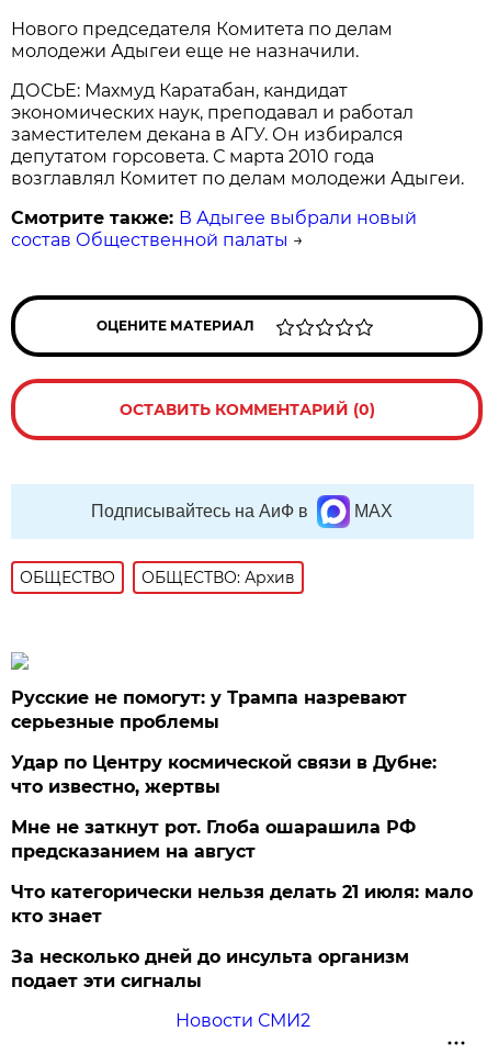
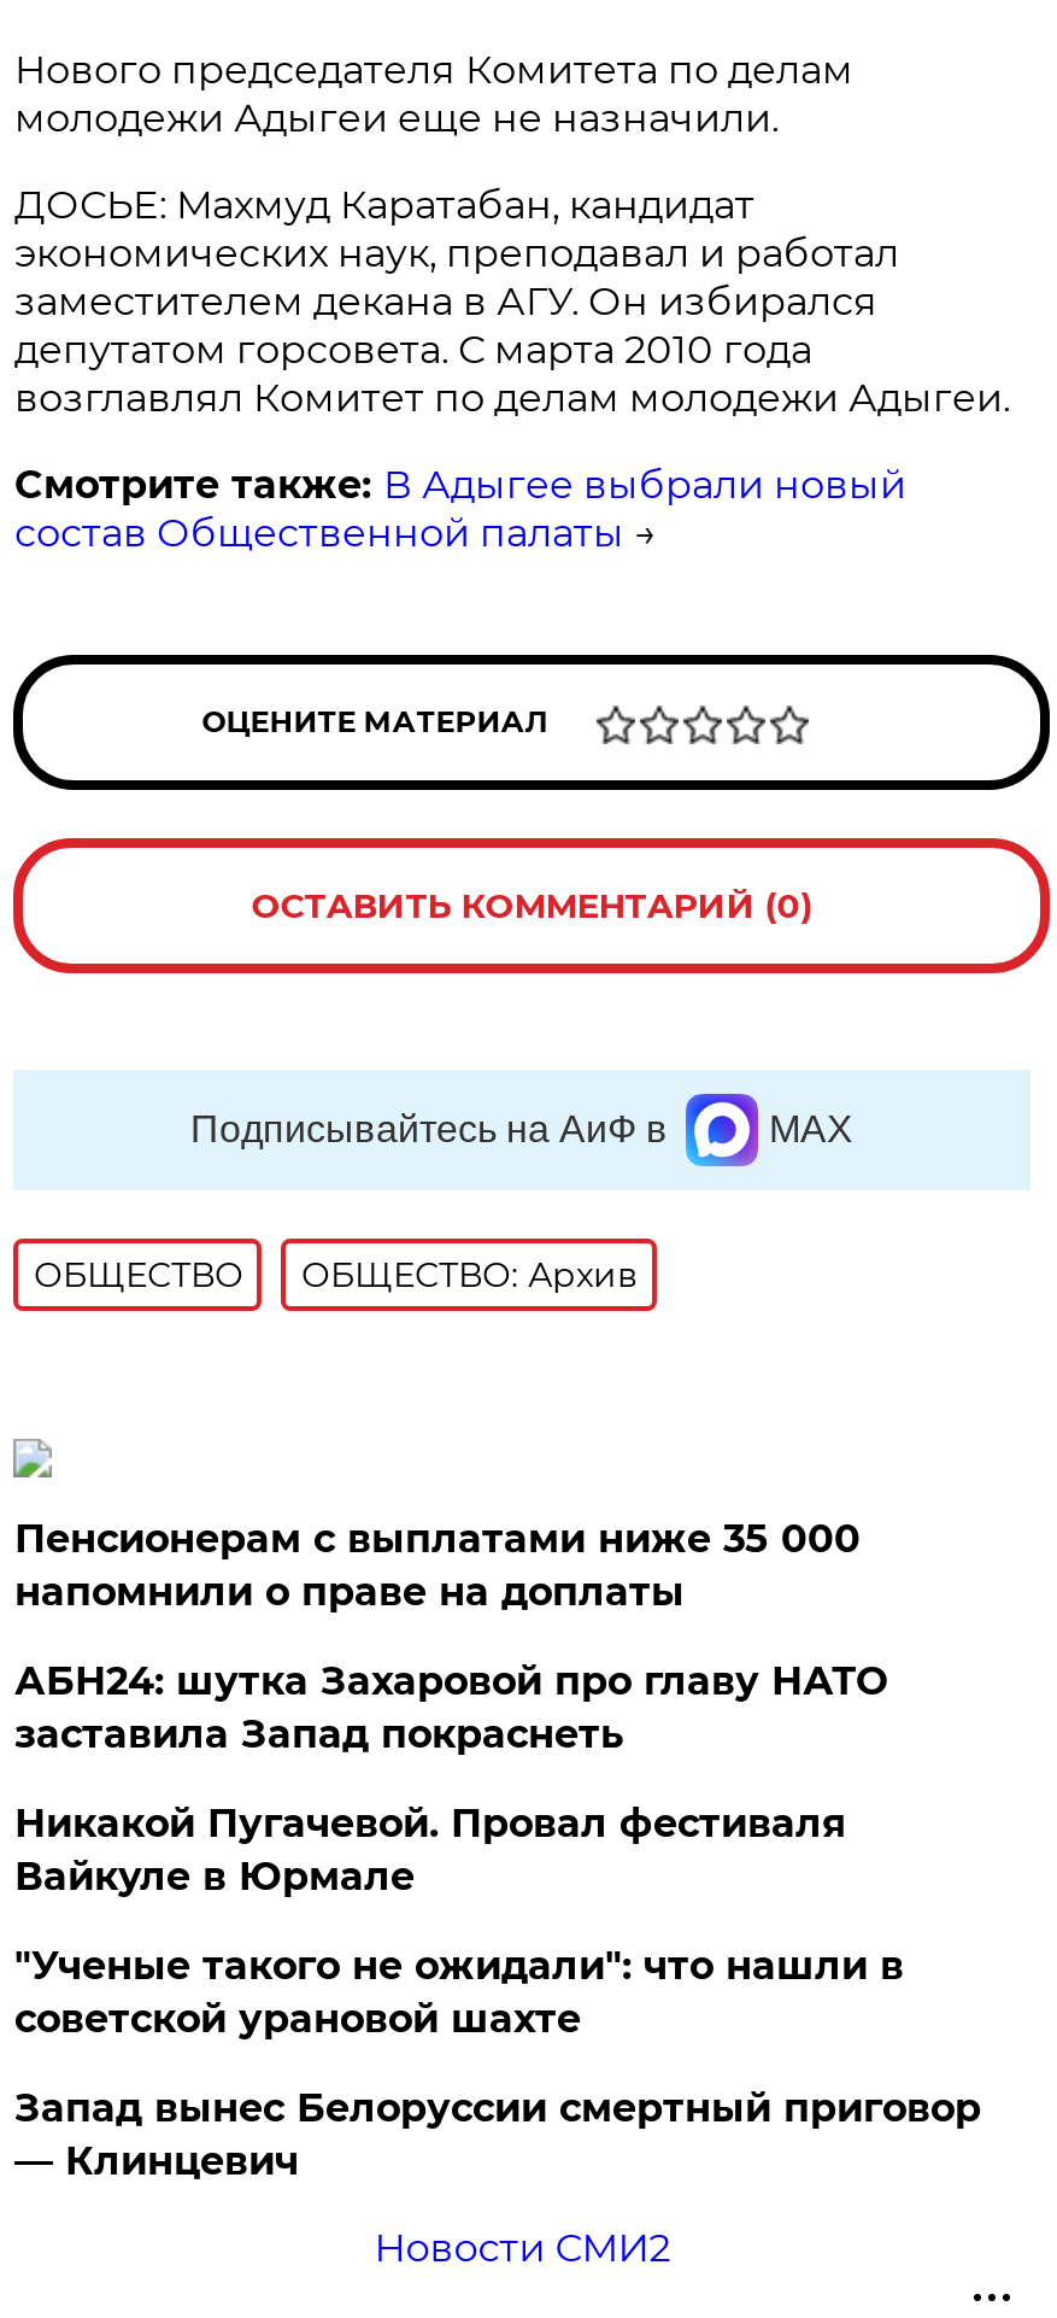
[11,687,407,732] Русские не помогут: у Трампа назревают | серьезные проблемы -> [14,1516,860,1614] Пенсионерам с выплатами ниже 35 000 | напомнили о праве на доплаты
[11,752,437,797] Удар по Центру космической связи в Дубне: | что известно, жертвы -> [14,1658,887,1757] АБН24: шутка Захаровой про главу НАТО | заставила Запад покраснеть
[11,817,416,862] Мне не заткнут рот. Глоба ошарашила РФ | предсказанием на август -> [14,1800,846,1899] Никакой Пугачевой. Провал фестиваля | Вайкуле в Юрмале
[11,881,473,926] Что категорически нельзя делать 21 июля: мало | кто знает -> [14,1942,904,2041] "Ученые такого не ожидали": что нашли в | советской урановой шахте
[11,946,410,991] За несколько дней до инсульта организм | подает эти сигналы -> [14,2085,981,2184] Запад вынес Белоруссии смертный приговор | — Клинцевич

